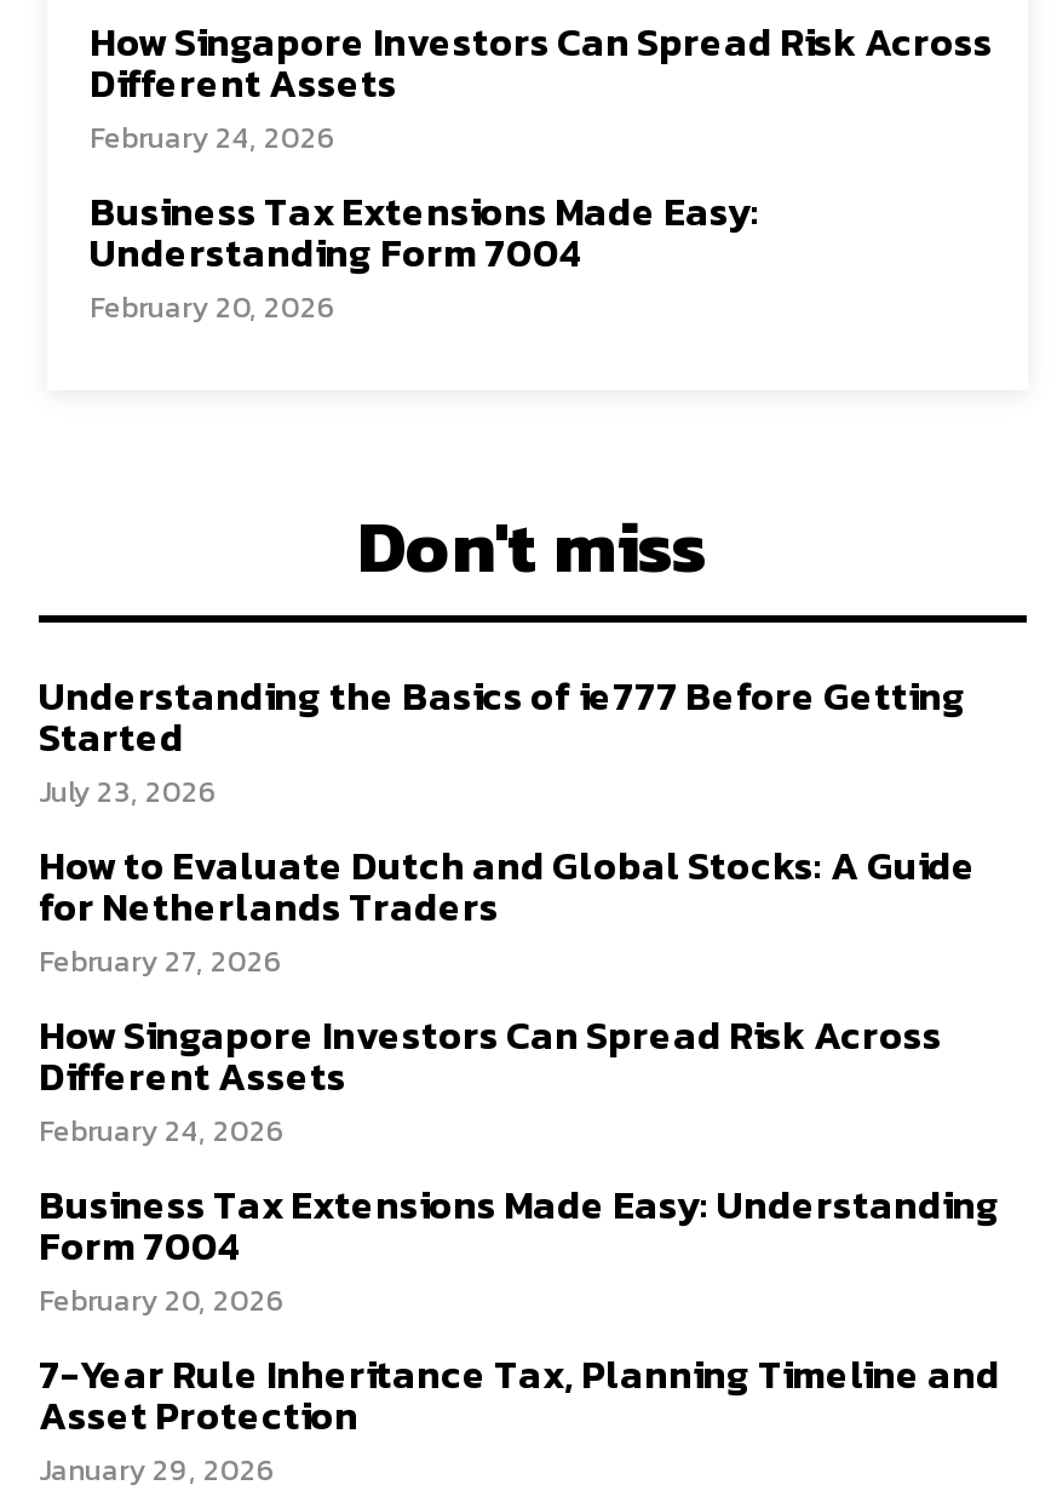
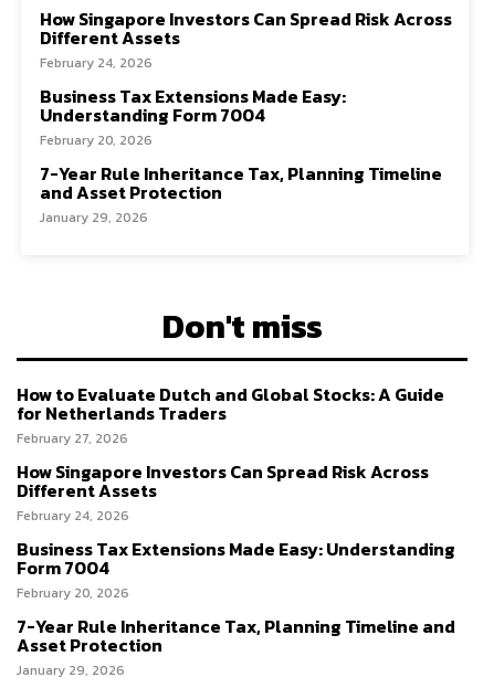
none -> [40,160,442,227] 7-Year Rule Inheritance Tax, Planning Timeline | and Asset Protection | January 29, 2026
moved [357,492,708,601] -> [162,301,322,351]: Don't miss
[39,666,966,814] Understanding the Basics of ie777 Before Getting | Started | July 23, 2026 -> none

